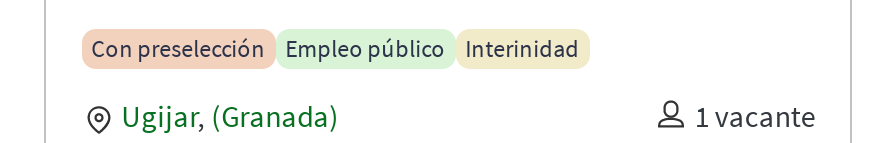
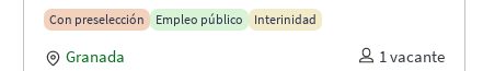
[121,96,339,134] Ugijar, (Granada) -> [65,45,124,66] Granada

